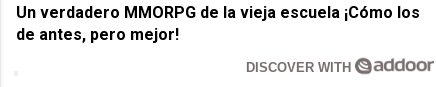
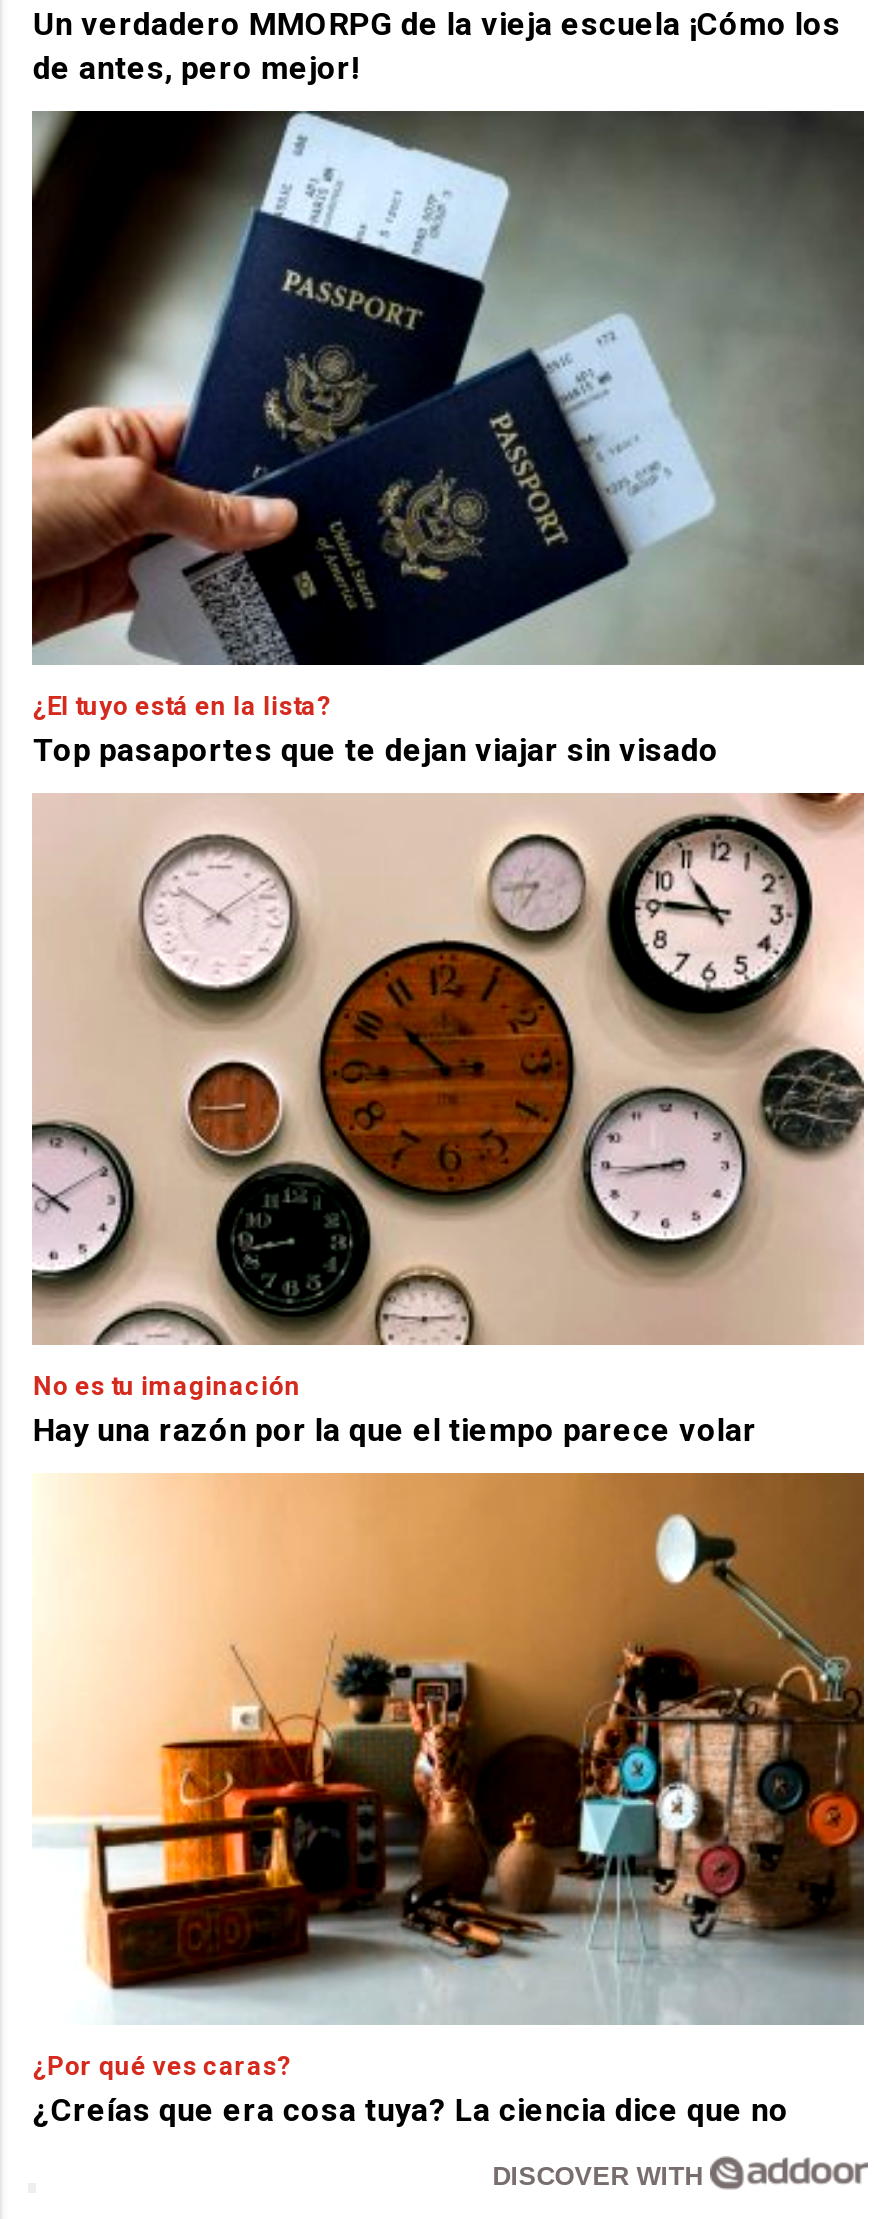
none -> [30,108,866,768] [image] | ¿El tuyo está en la lista? | Top pasaportes que te dejan viajar sin visado
none -> [30,790,866,1449] [image] | No es tu imaginación | Hay una razón por la que el tiempo parece volar
none -> [32,1472,866,2129] [image] | ¿Por qué ves caras? | ¿Creías que era cosa tuya? La ciencia dice que no

